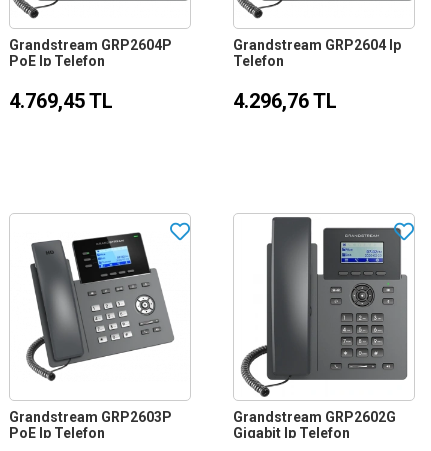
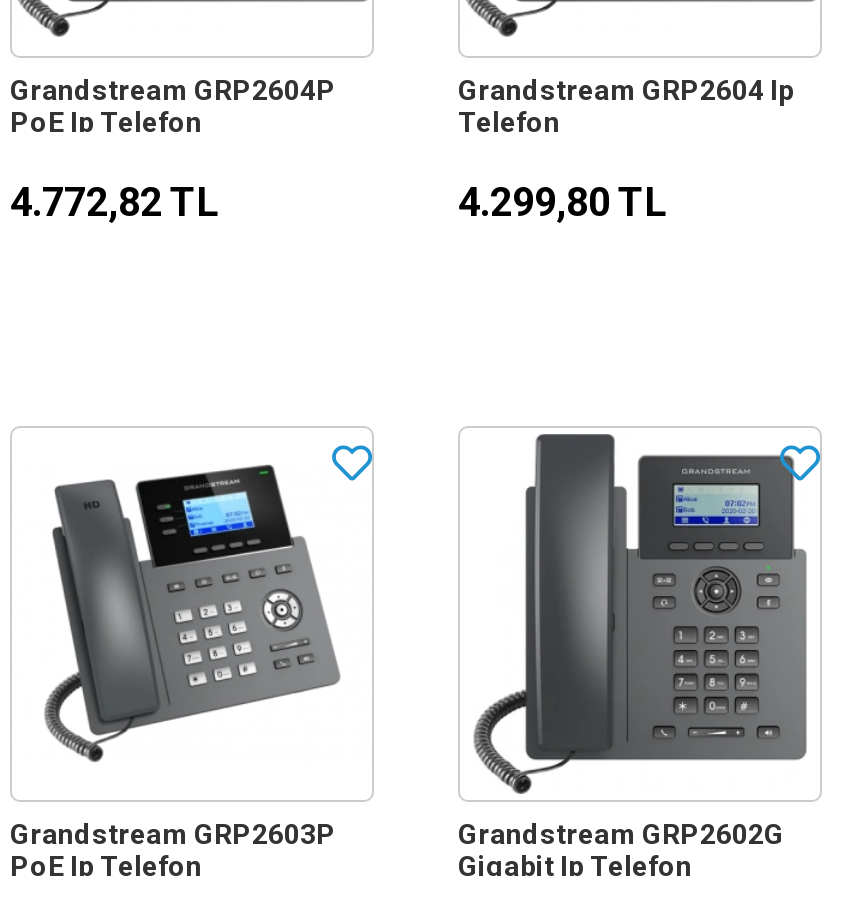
[9,89,113,113] 4.769,45 TL -> [10,178,218,226] 4.772,82 TL
[233,89,337,113] 4.296,76 TL -> [458,178,666,226] 4.299,80 TL

